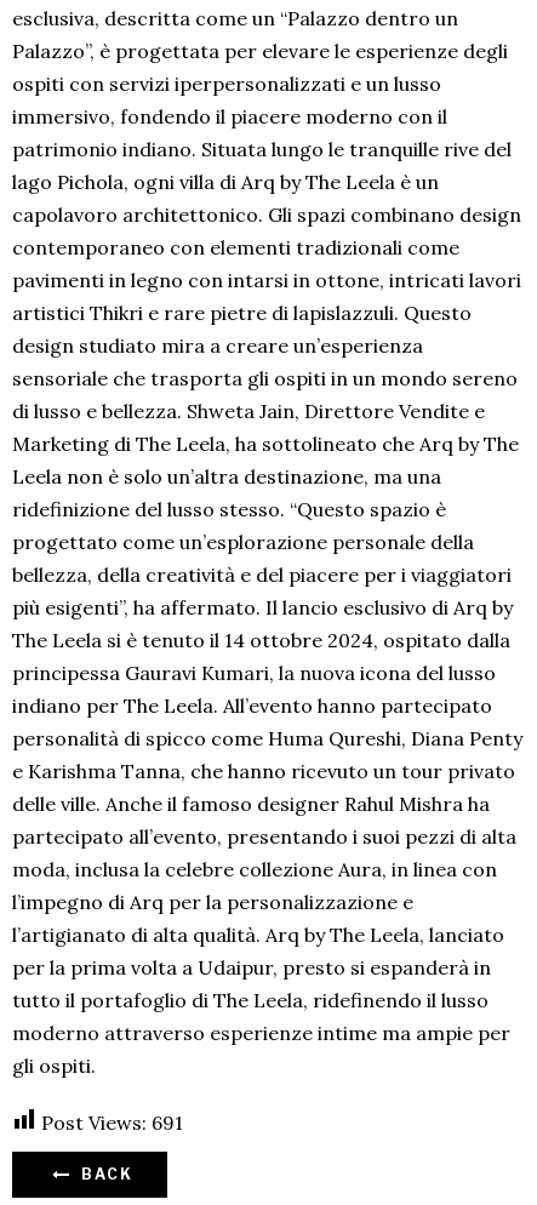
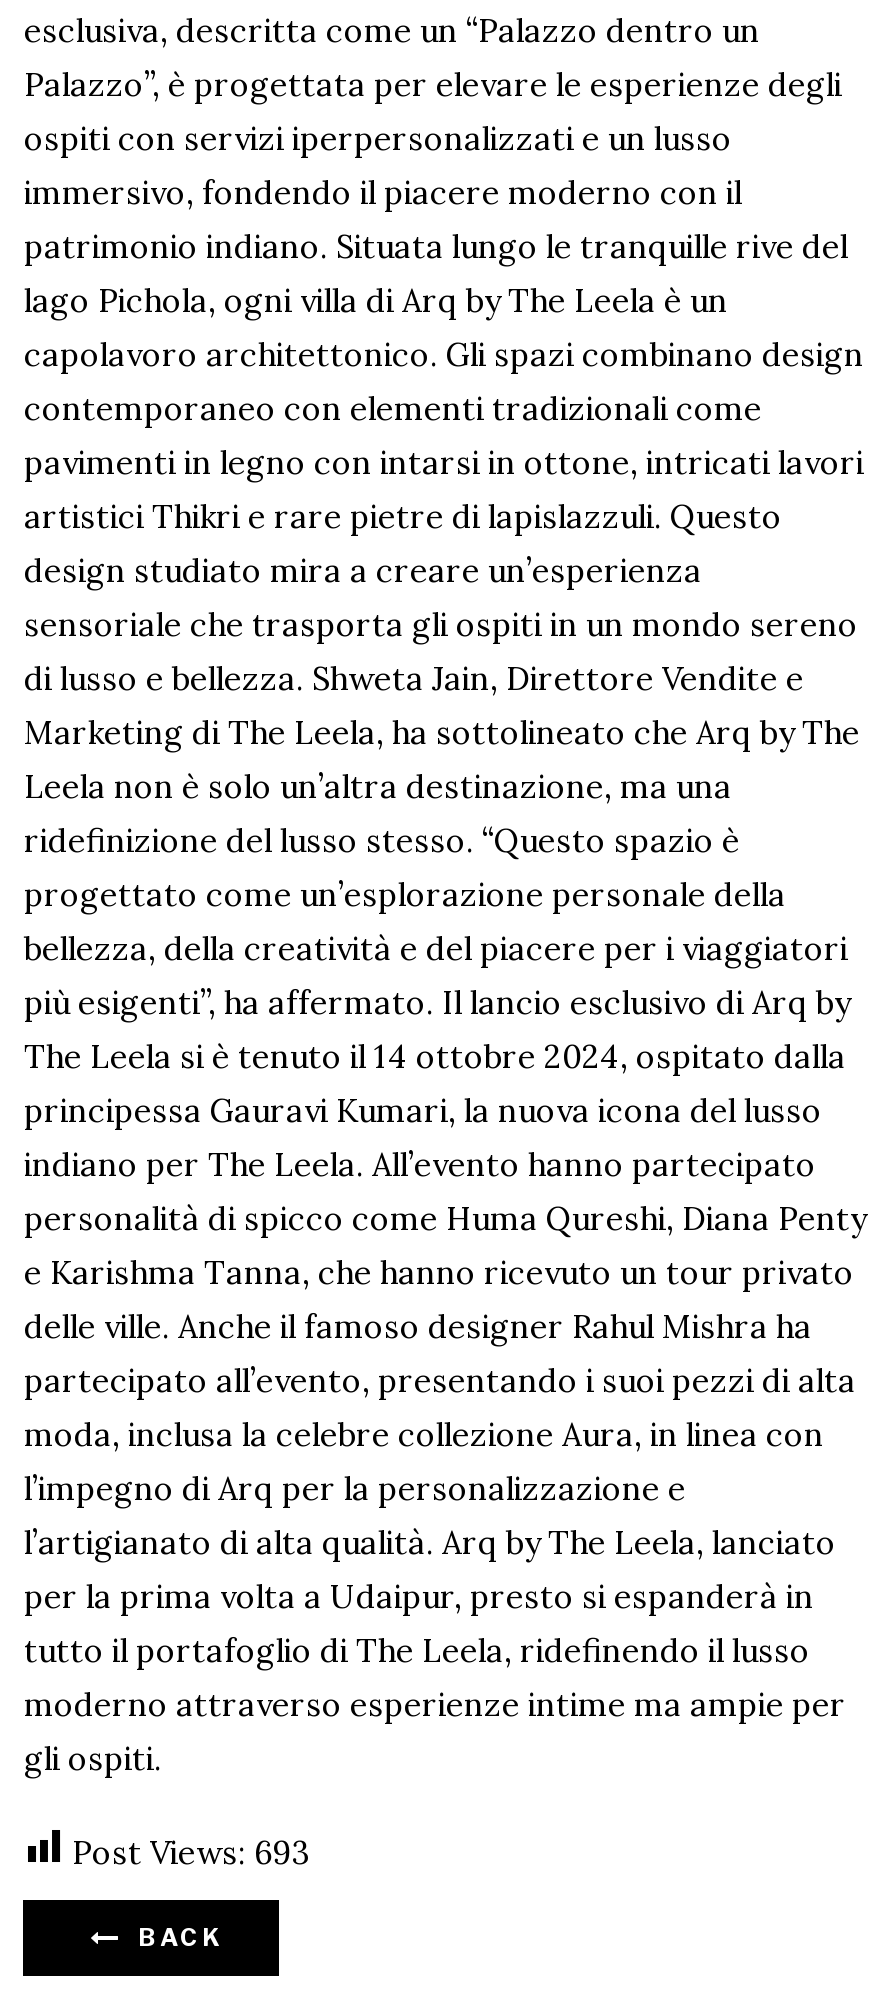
[42,1110,184,1135] Post Views: 691 -> [72,1832,310,1872] Post Views: 693

